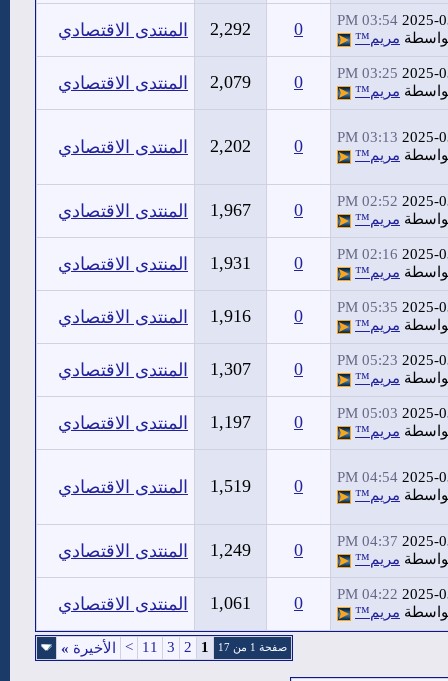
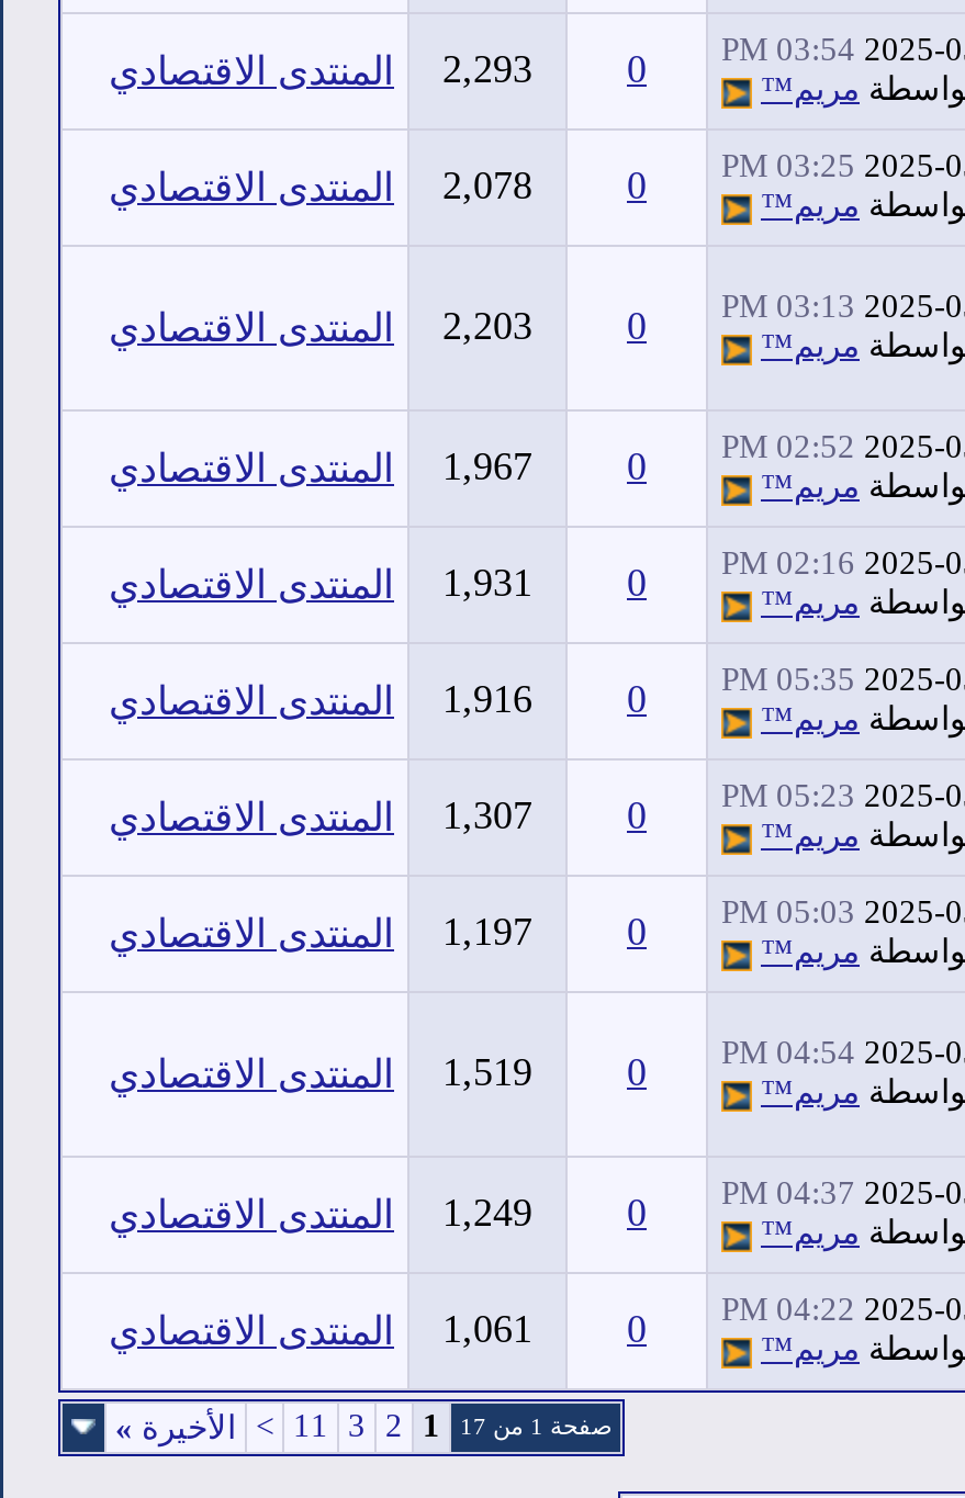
[58,19,251,40] 2,292 المنتدى الاقتصادي -> [109,47,532,93] 2,293 المنتدى الاقتصادي
[58,72,251,93] 2,079 المنتدى الاقتصادي -> [109,164,532,210] 2,078 المنتدى الاقتصادي
[58,136,251,157] 2,202 المنتدى الاقتصادي -> [109,304,532,350] 2,203 المنتدى الاقتصادي

